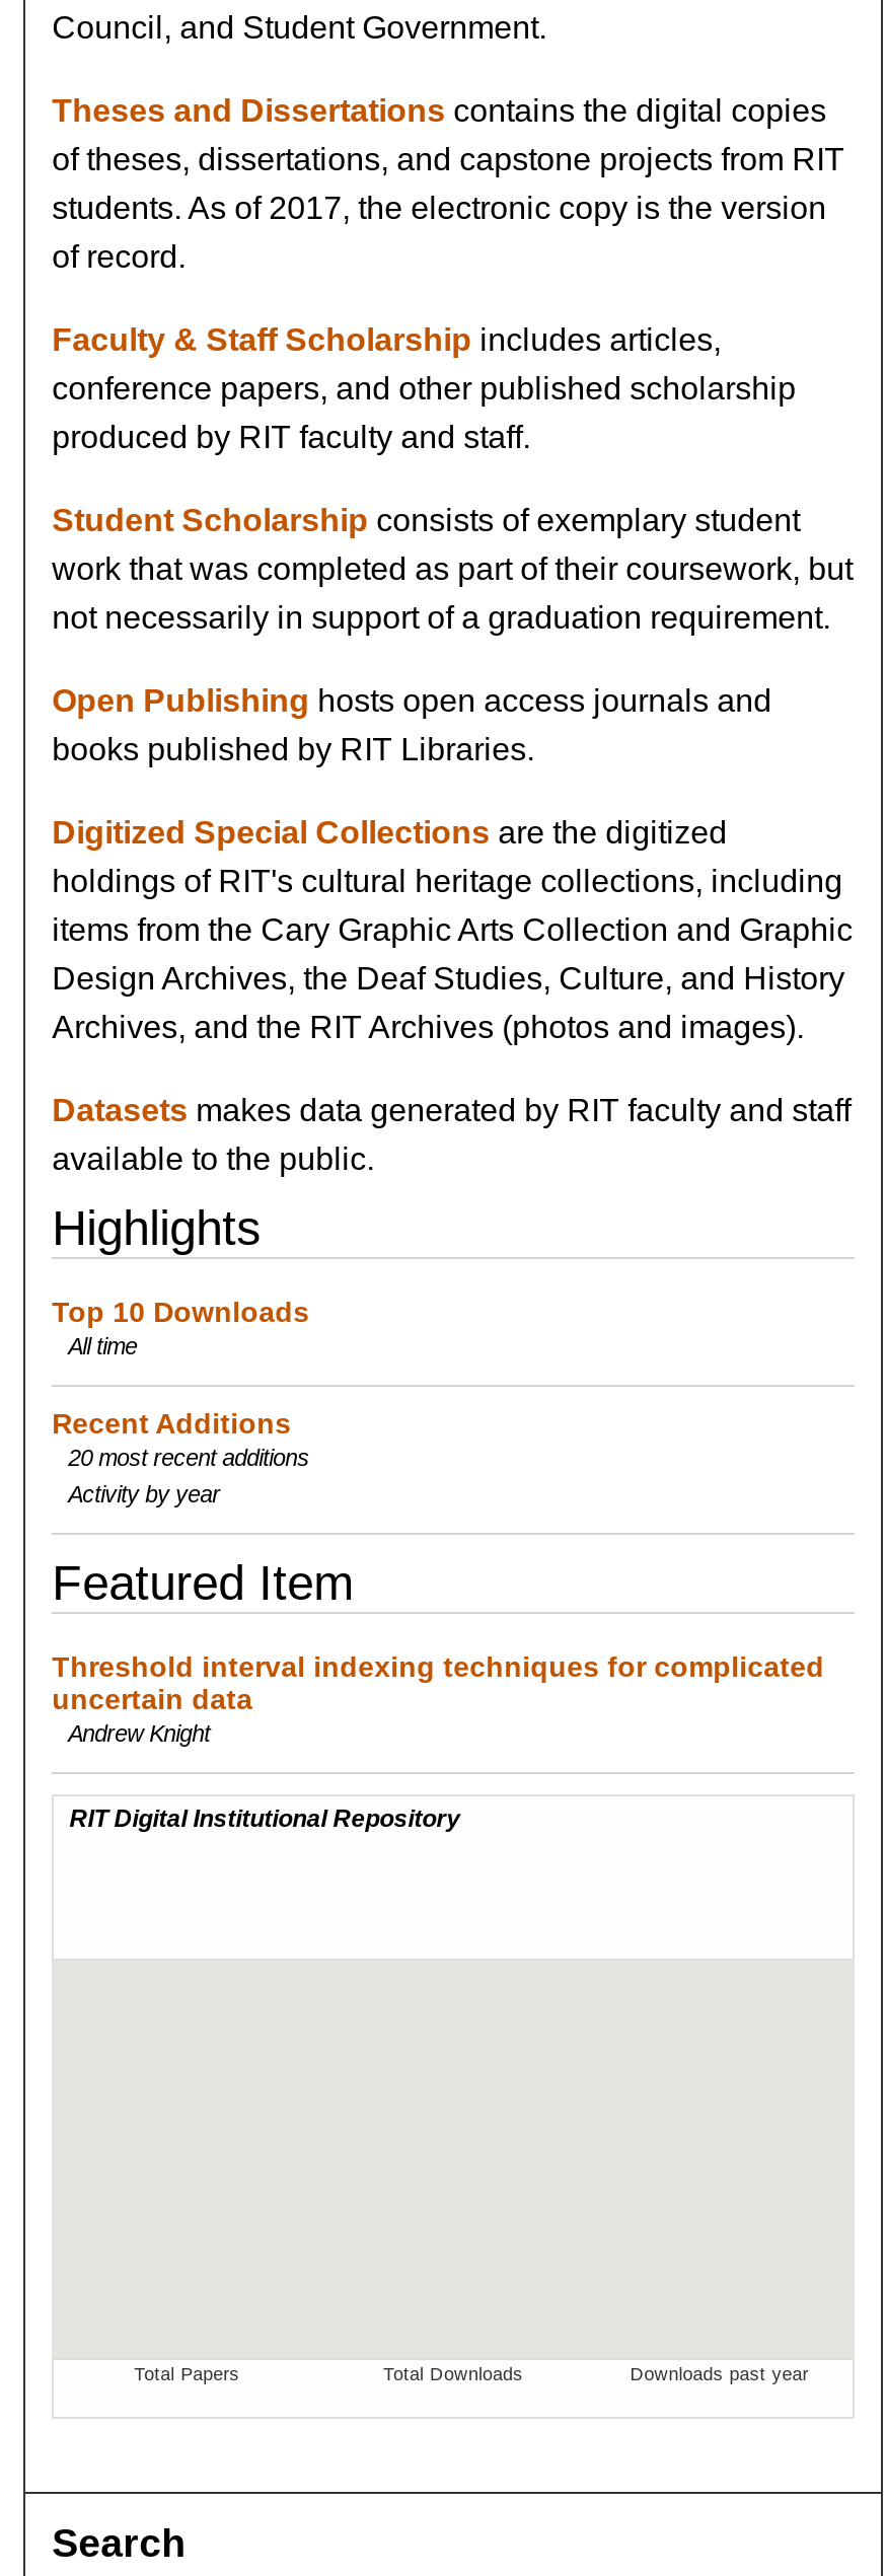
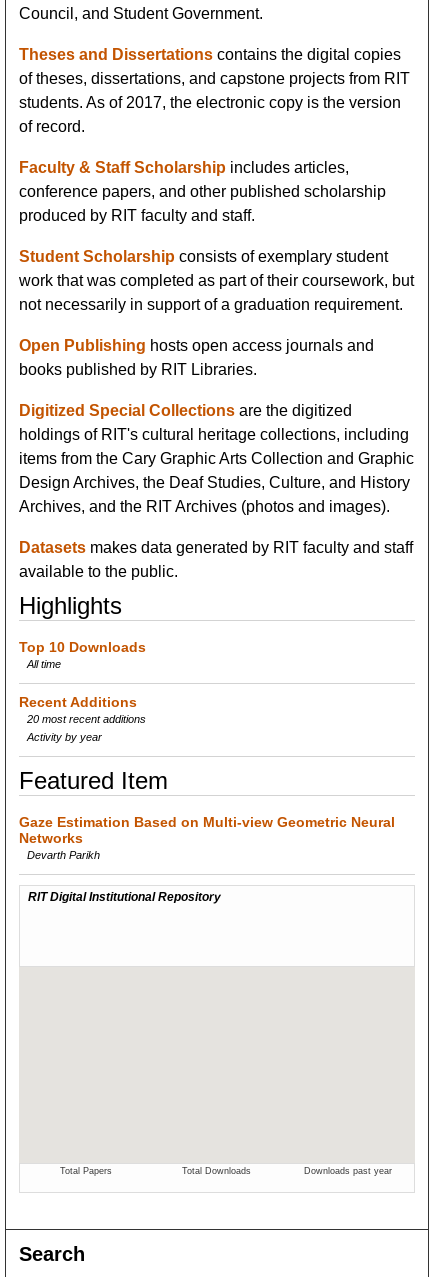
[52,1650,824,1745] Threshold interval indexing techniques for complicated | uncertain data | Andrew Knight -> [19,814,395,861] Gaze Estimation Based on Multi-view Geometric Neural | Networks | Devarth Parikh

